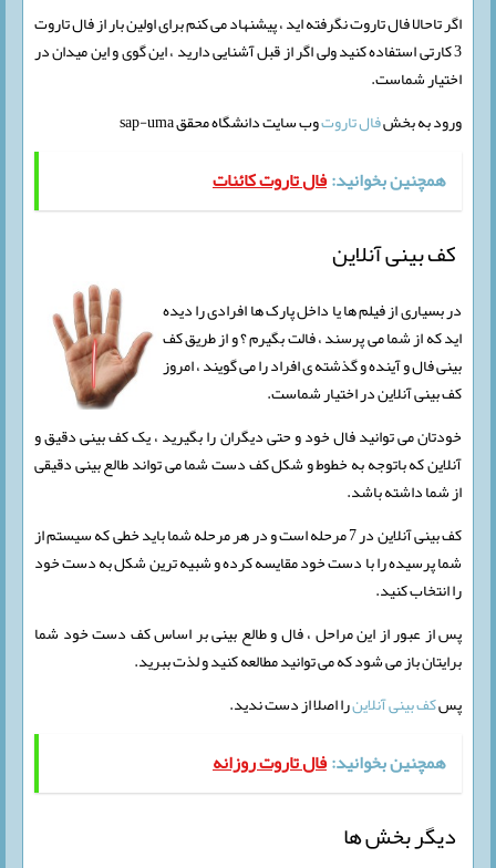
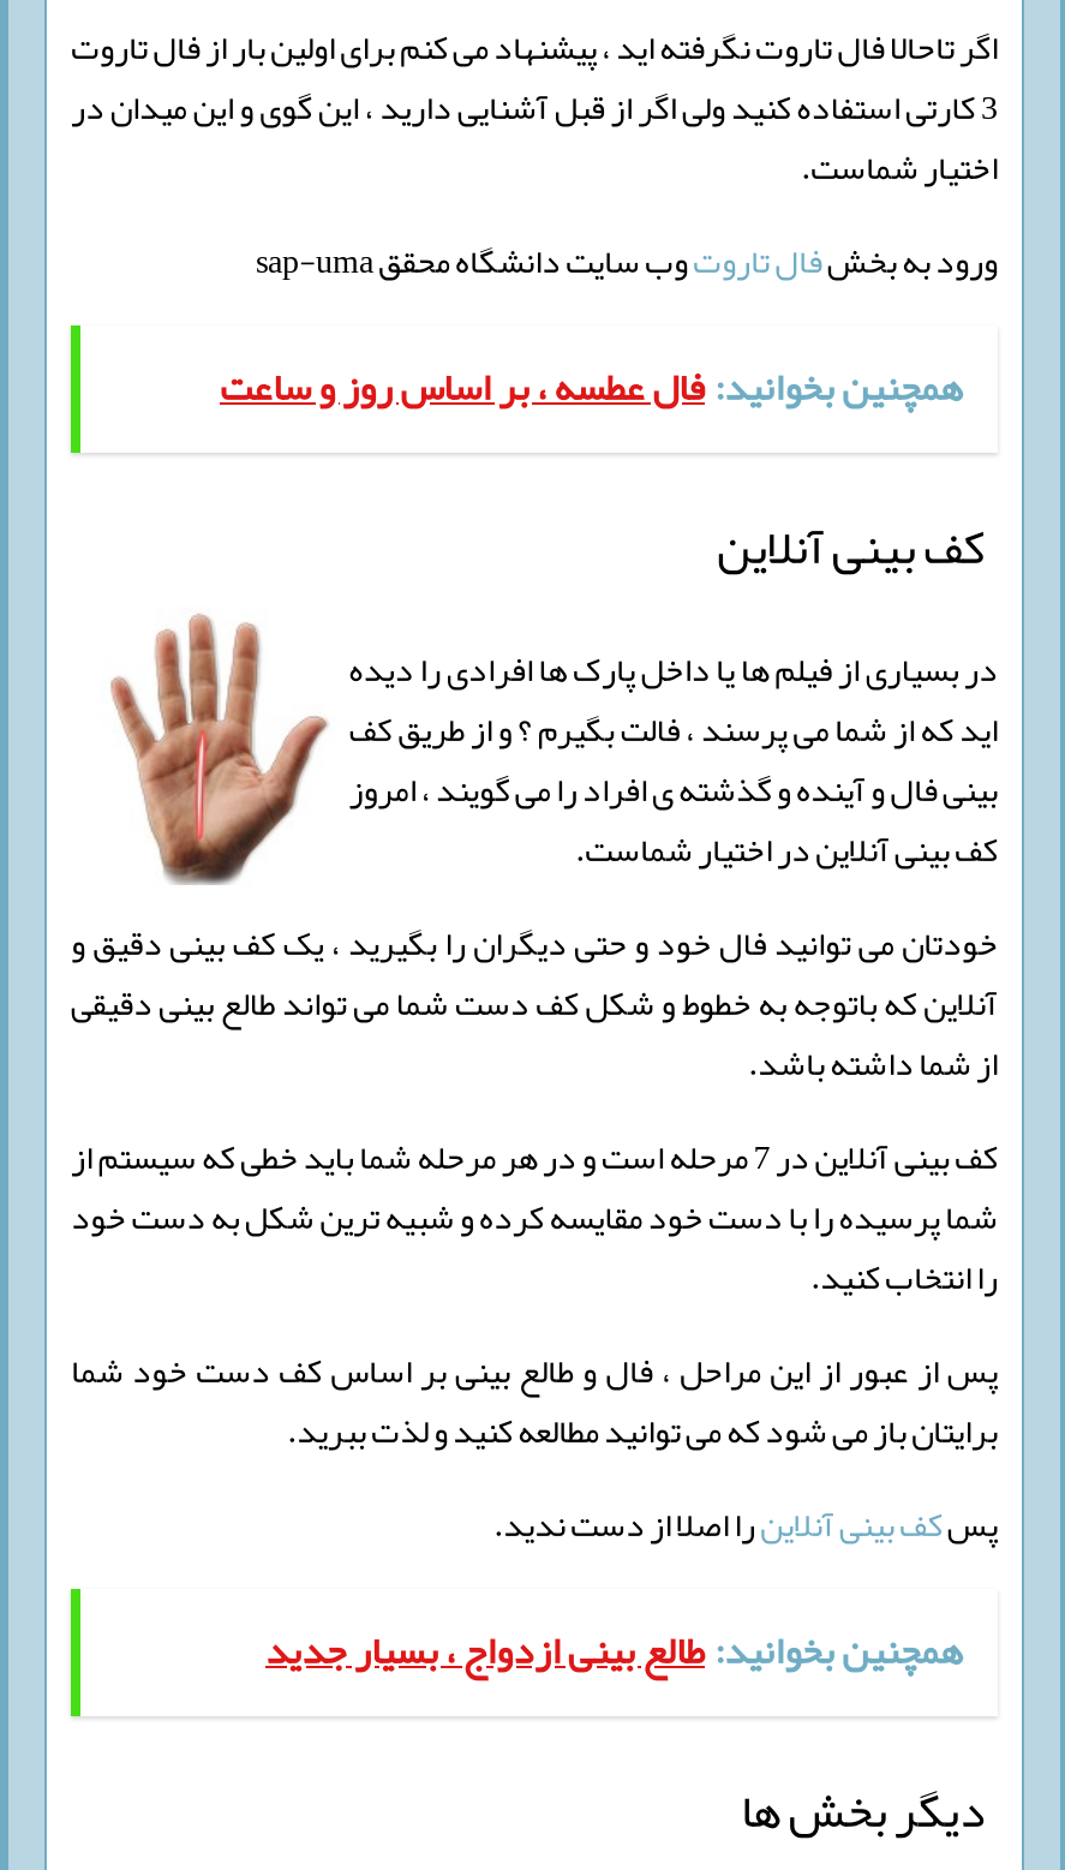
[213,163,446,198] همچنین بخوانید: فال تاروت کائنات -> [220,350,964,427] همچنین بخوانید: فال عطسه ، بر اساس روز و ساعت
[213,745,446,781] همچنین بخوانید: فال تاروت روزانه -> [265,1613,964,1690] همچنین بخوانید: طالع بینی ازدواج ، بسیار جدید

